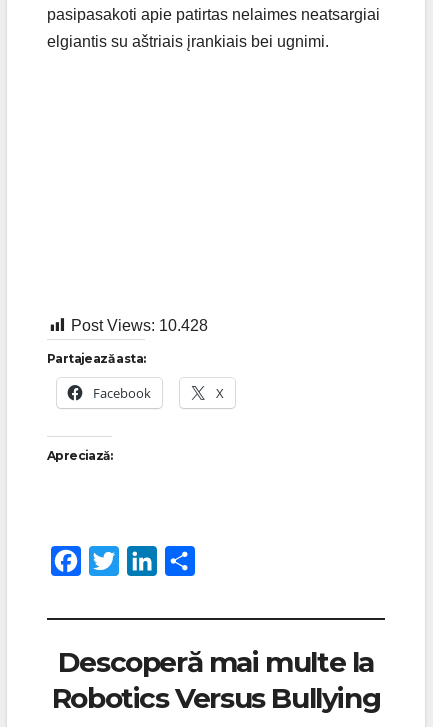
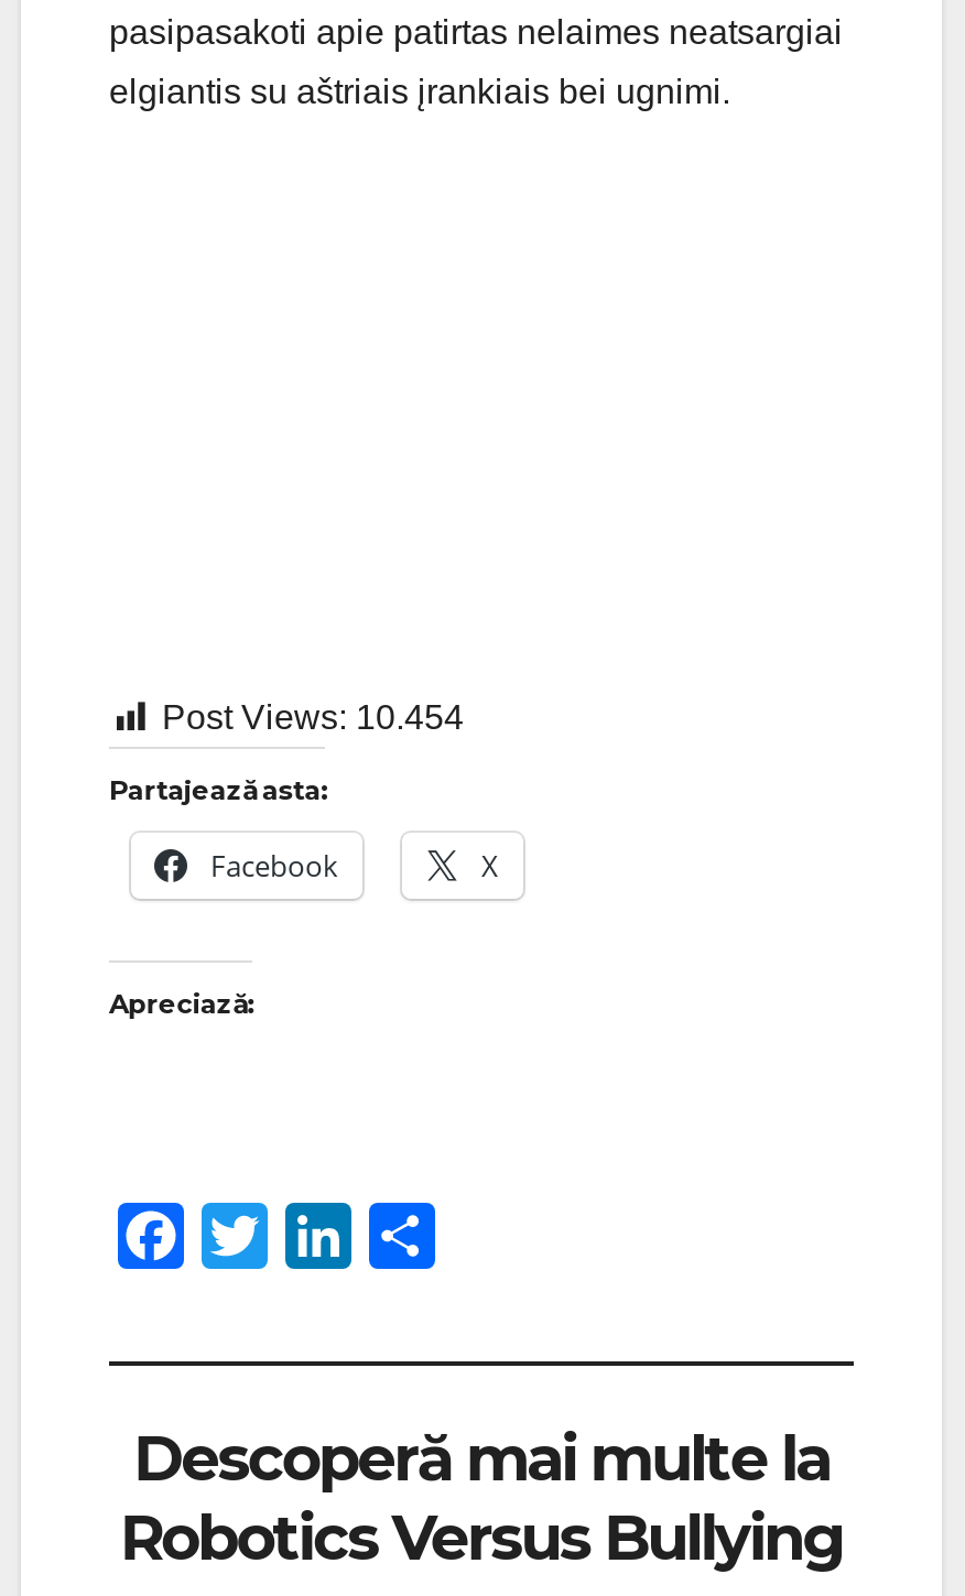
[71,317,208,334] Post Views: 10.428 -> [162,699,464,736] Post Views: 10.454

